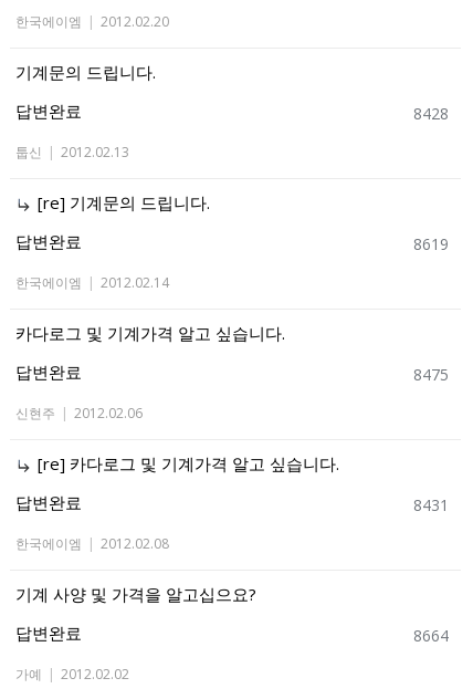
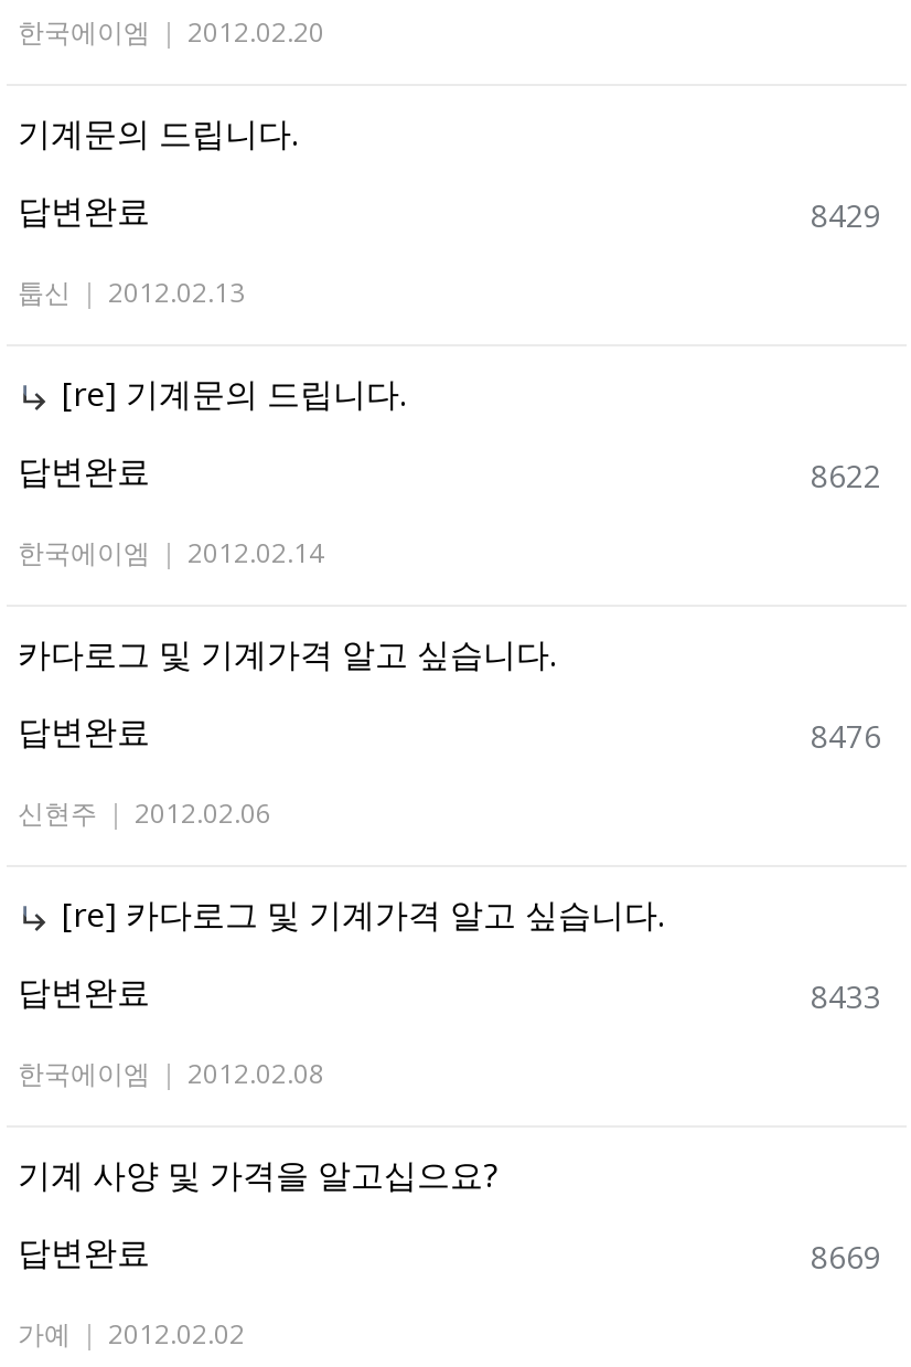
[413,103,448,124] 8428 -> [811,194,881,236] 8429
[413,233,448,254] 8619 -> [811,455,881,496] 8622
[413,364,448,385] 8475 -> [811,715,881,757] 8476
[413,494,448,515] 8431 -> [811,975,881,1017] 8433
[413,625,448,646] 8664 -> [811,1236,881,1278] 8669

